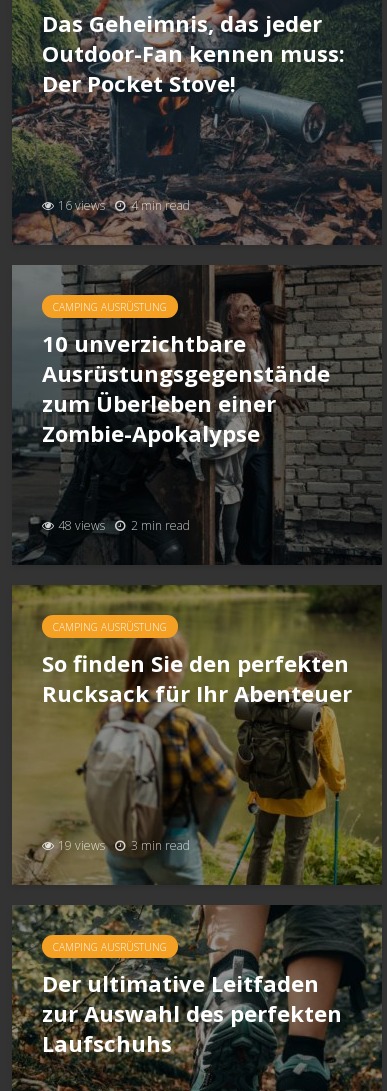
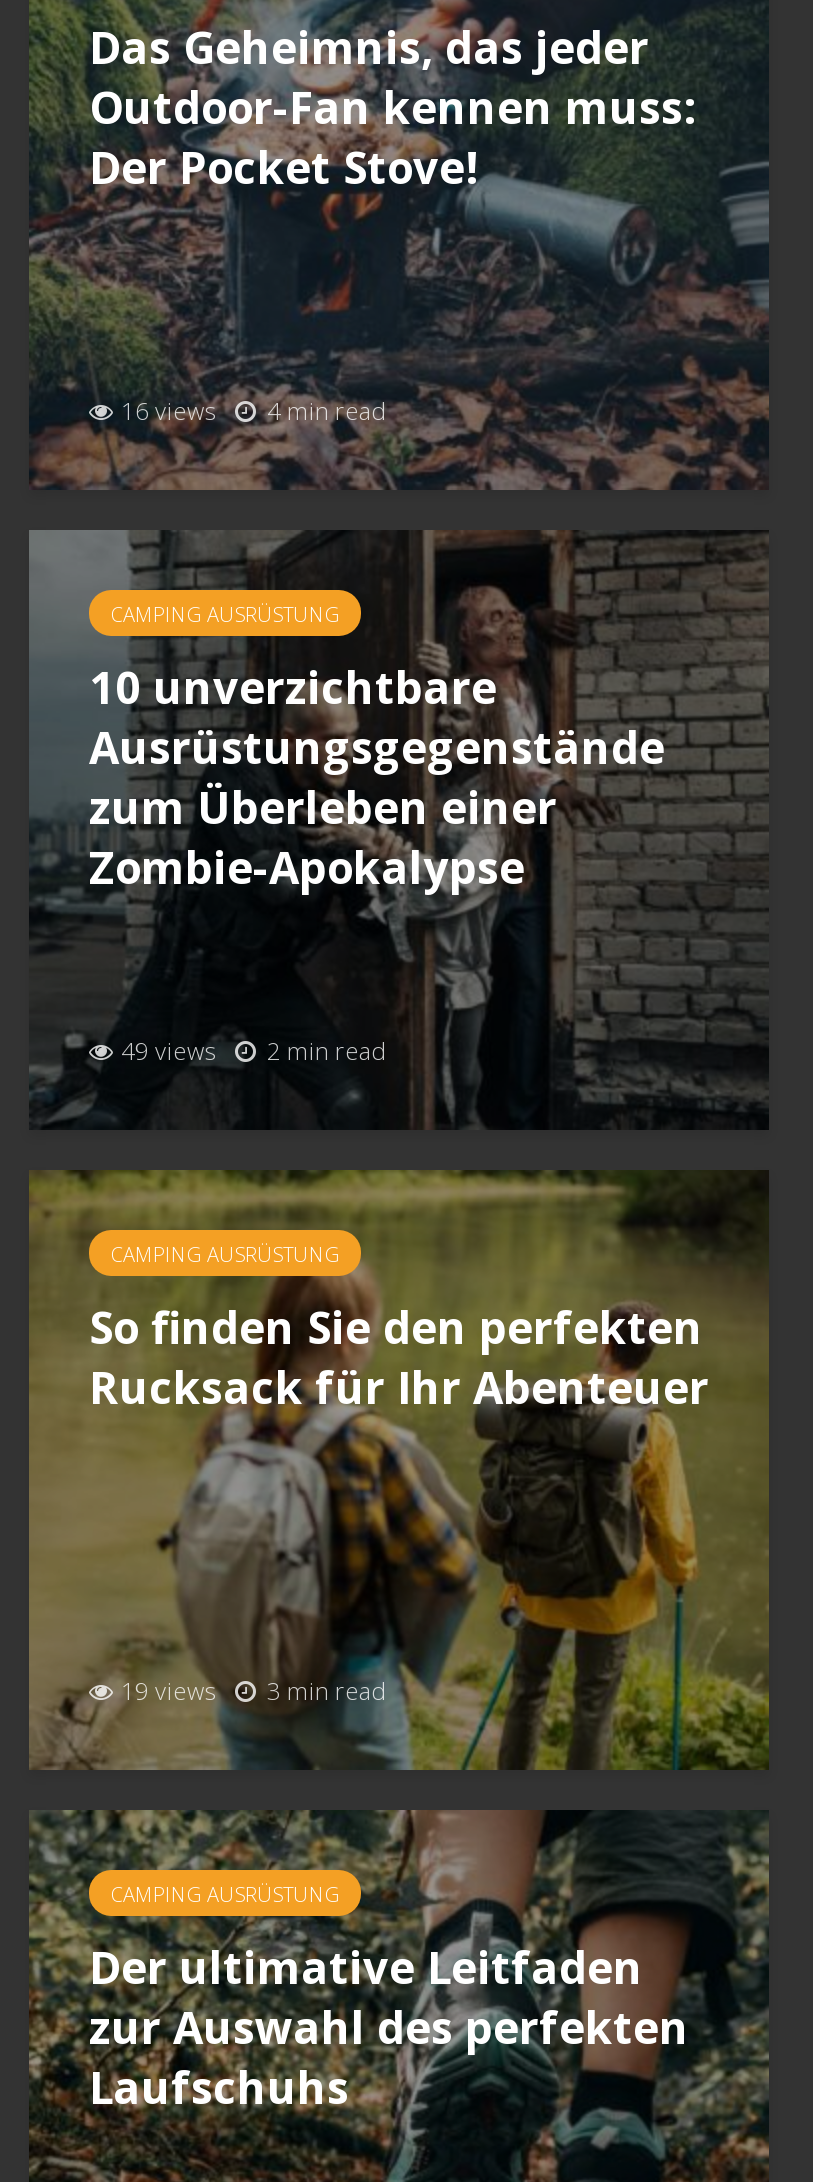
[58,517,190,534] 48 views 2 min read -> [121,1033,385,1067] 49 views 2 min read

